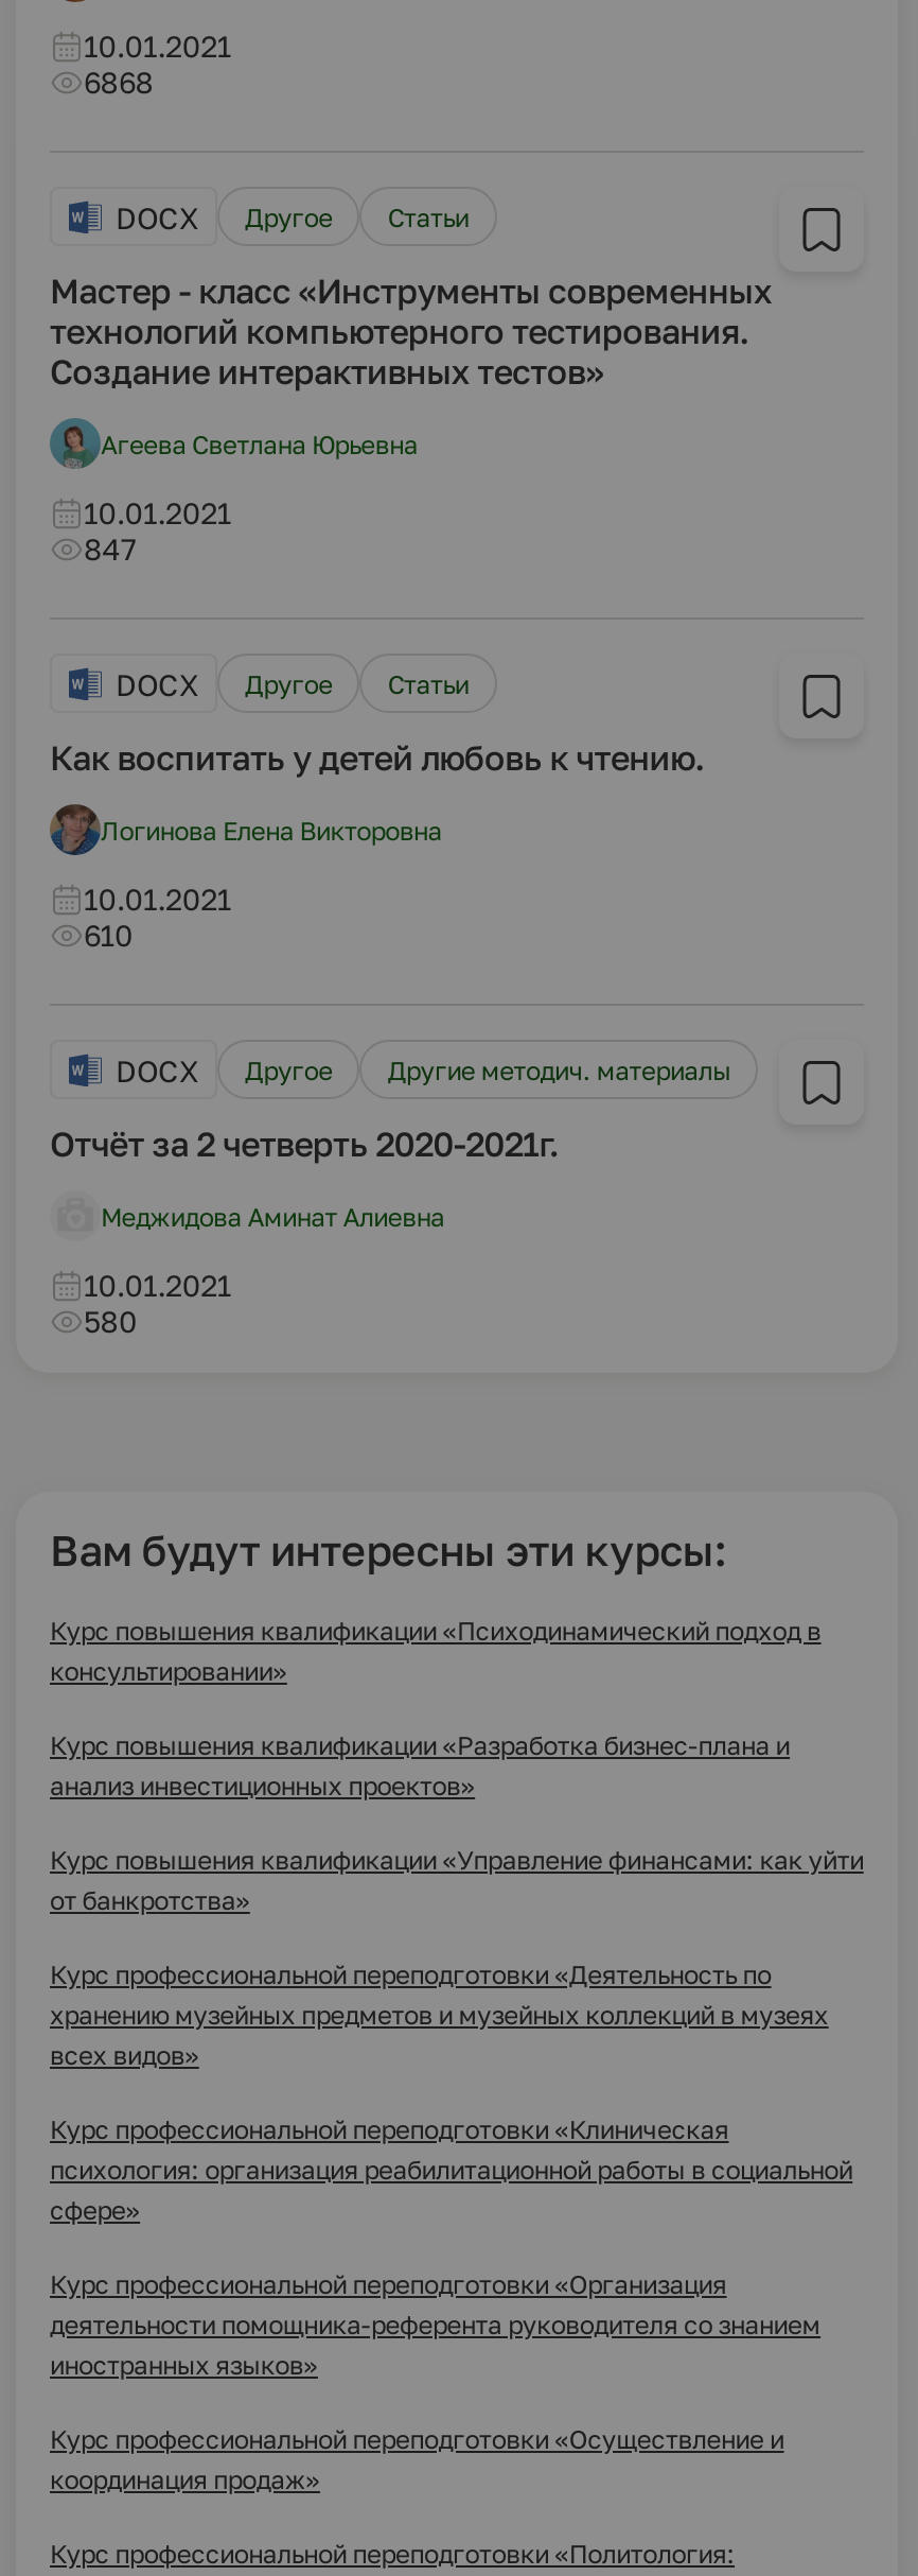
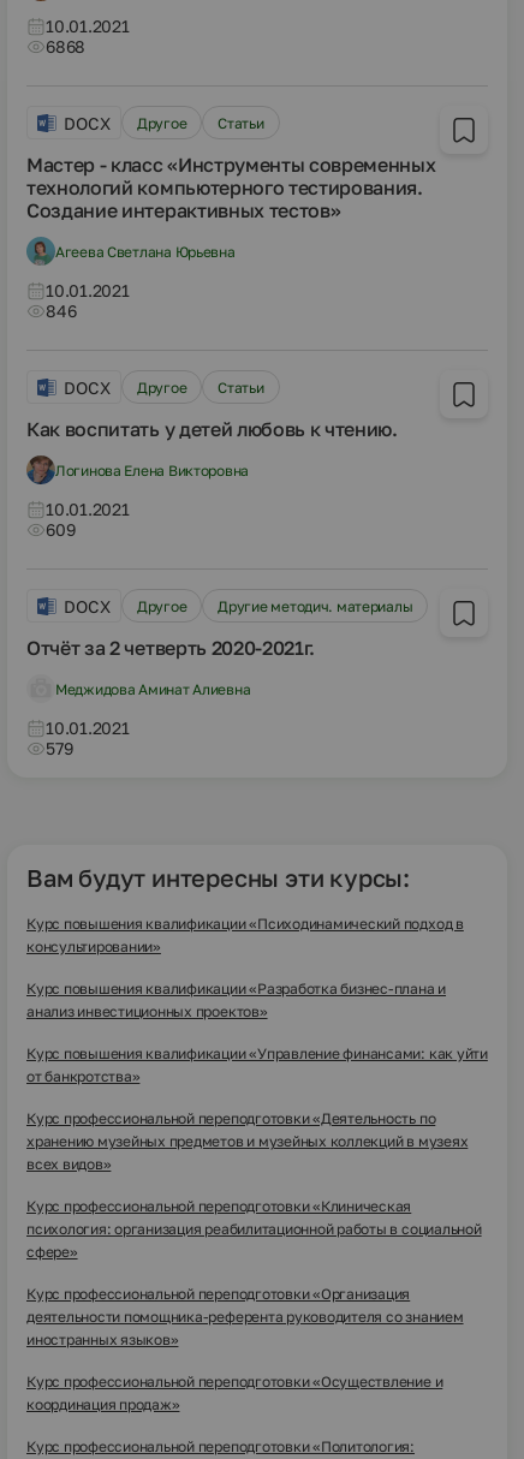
[84,530,135,567] 847 -> [46,300,76,321] 846
[84,917,133,953] 610 -> [46,519,75,540] 609
[84,1303,137,1339] 580 -> [46,738,72,758] 579

